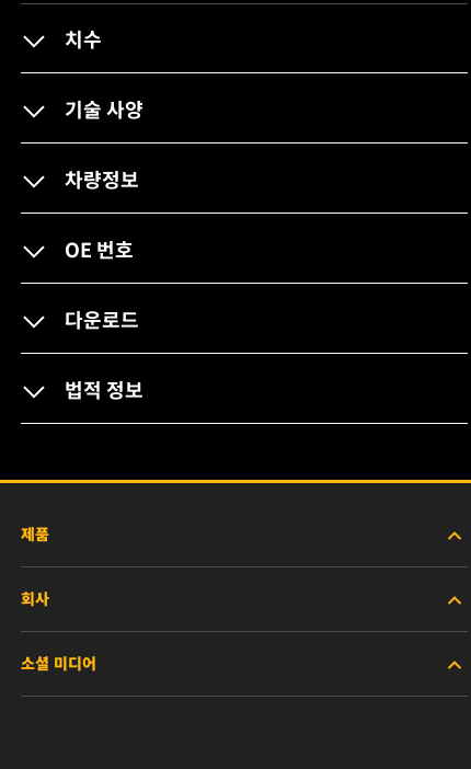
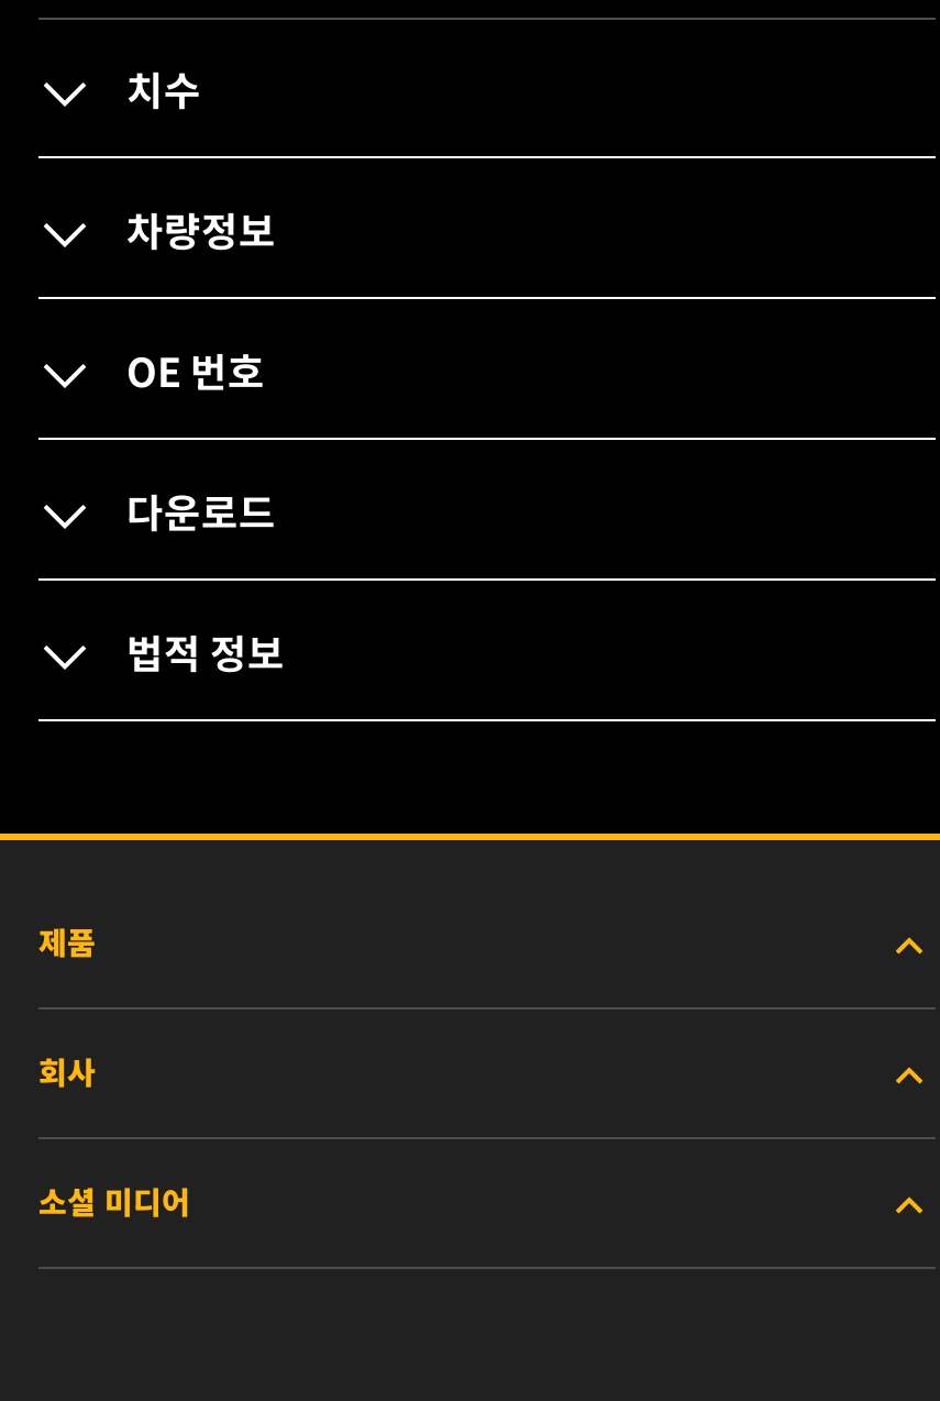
[65,94,143,122] 기술 사양 -> none

